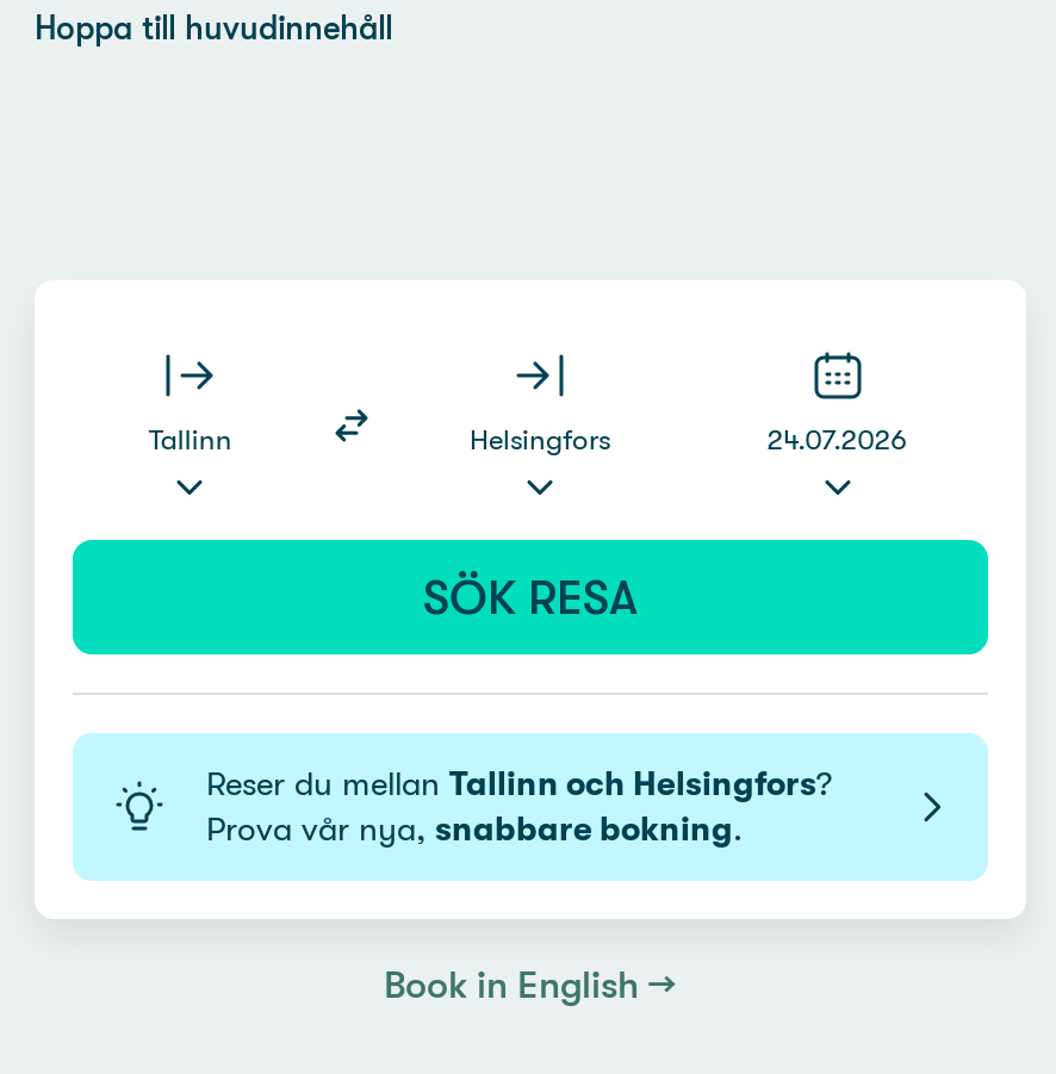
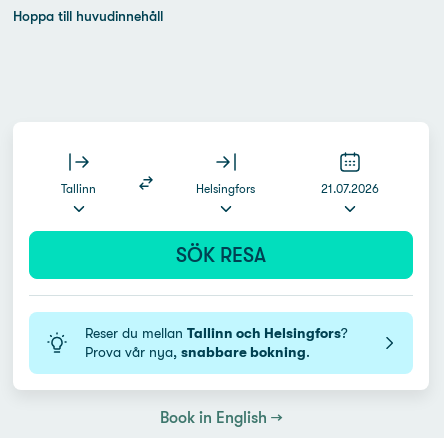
[767,426,907,454] 24.07.2026 -> [321,183,379,195] 21.07.2026

